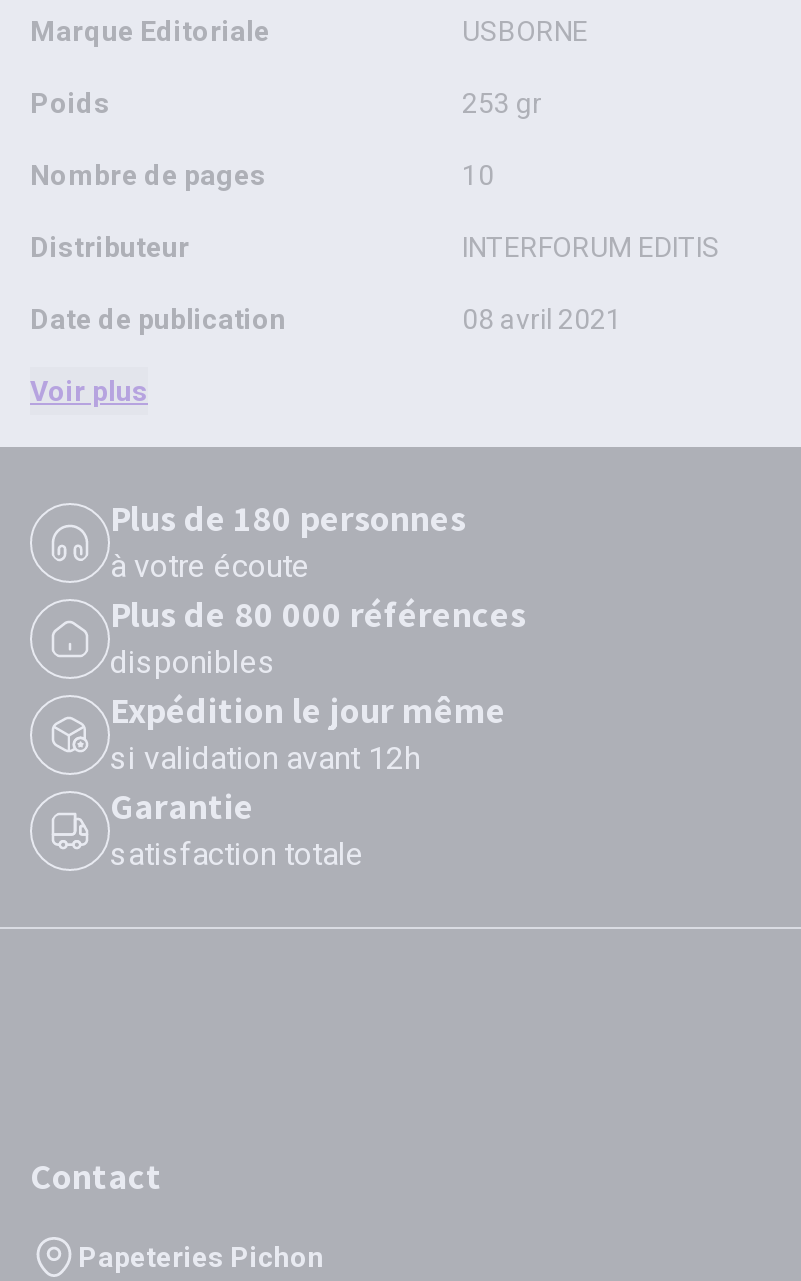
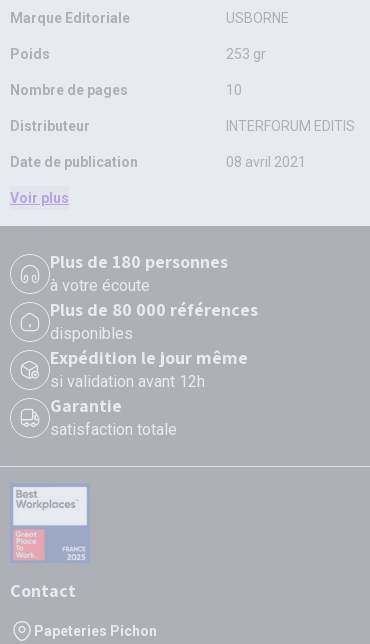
none -> [10,484,90,563] [image]

